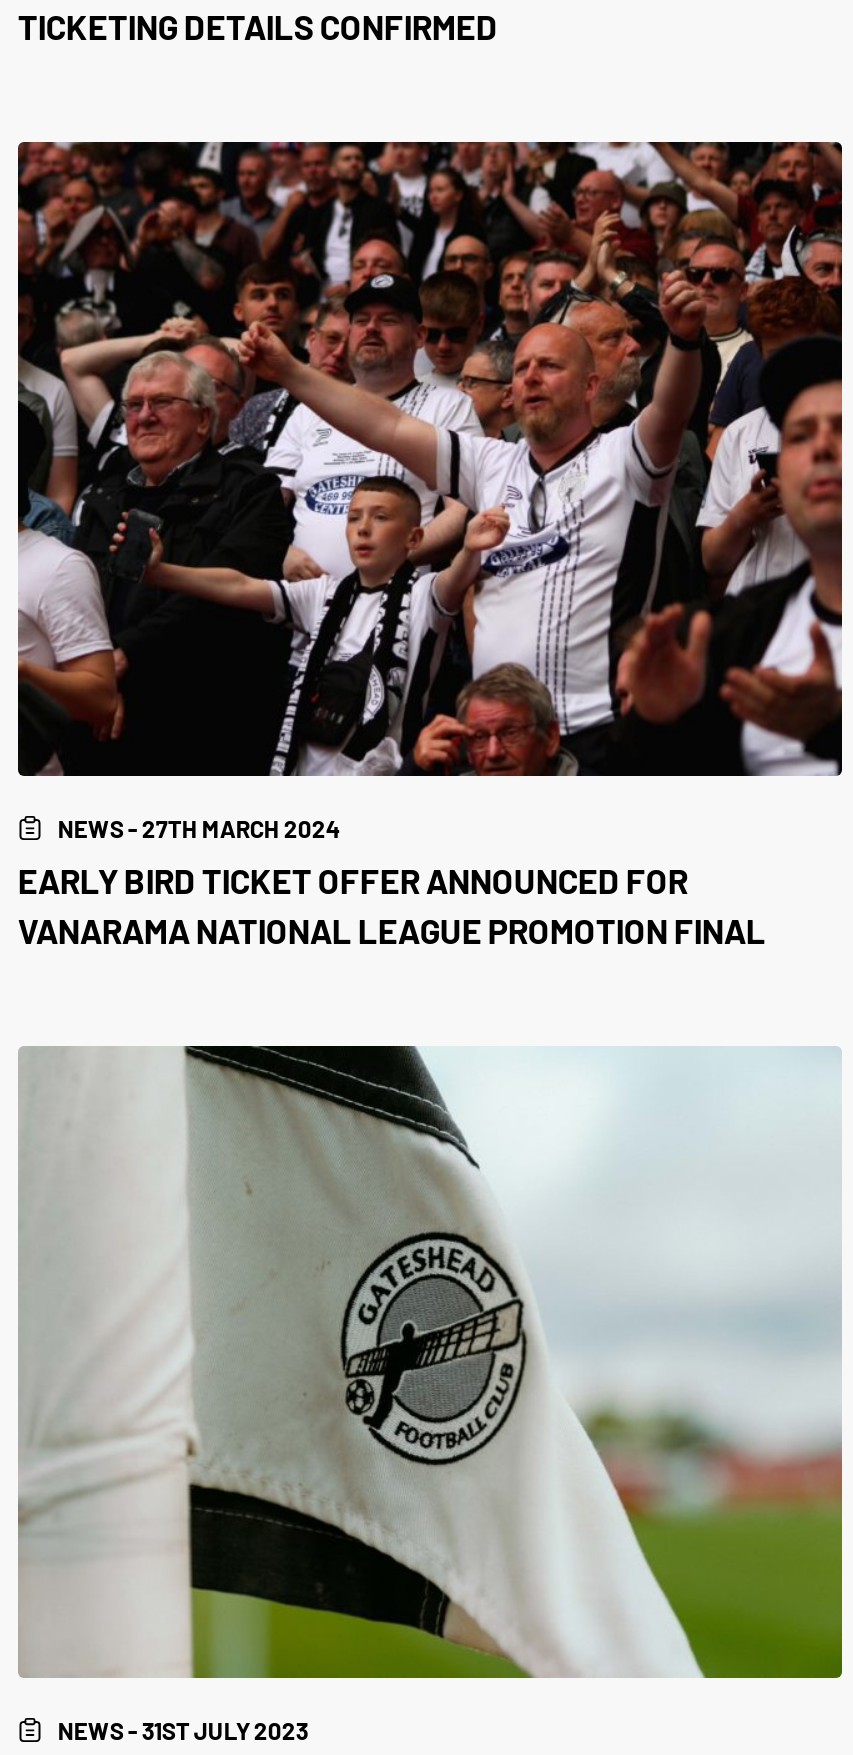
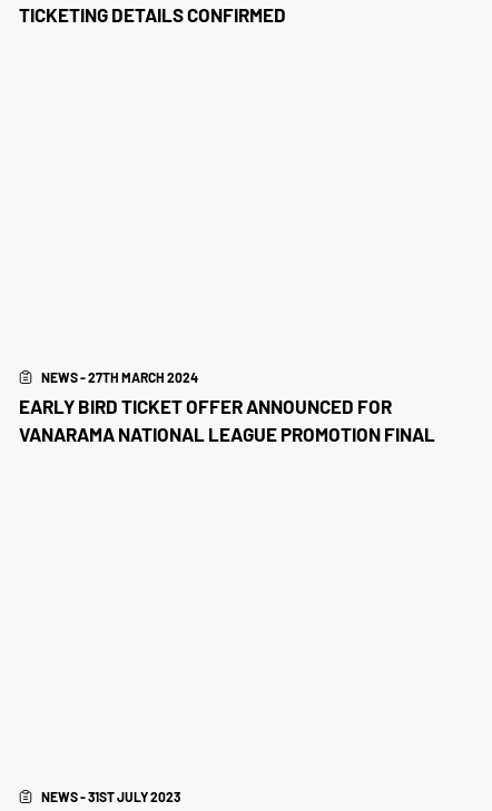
[16,140,844,778] [image] -> none
[16,1044,844,1680] [image] -> none

